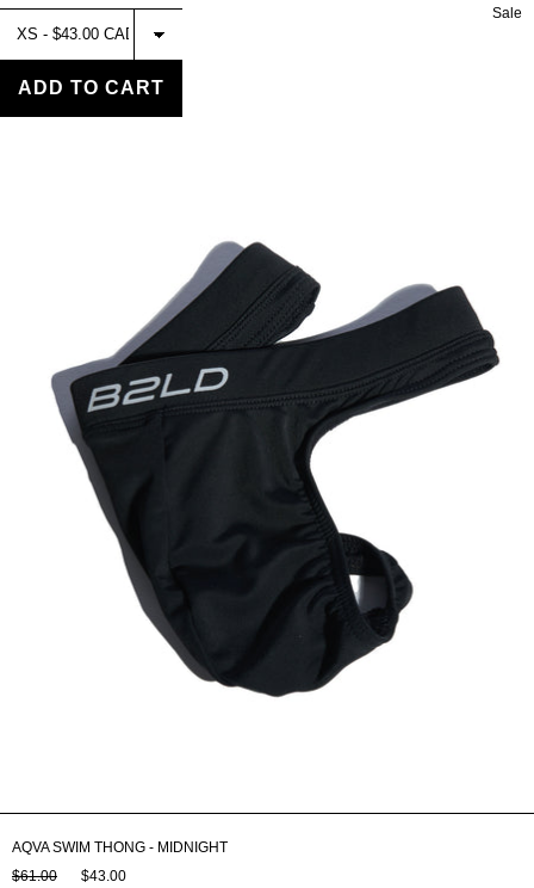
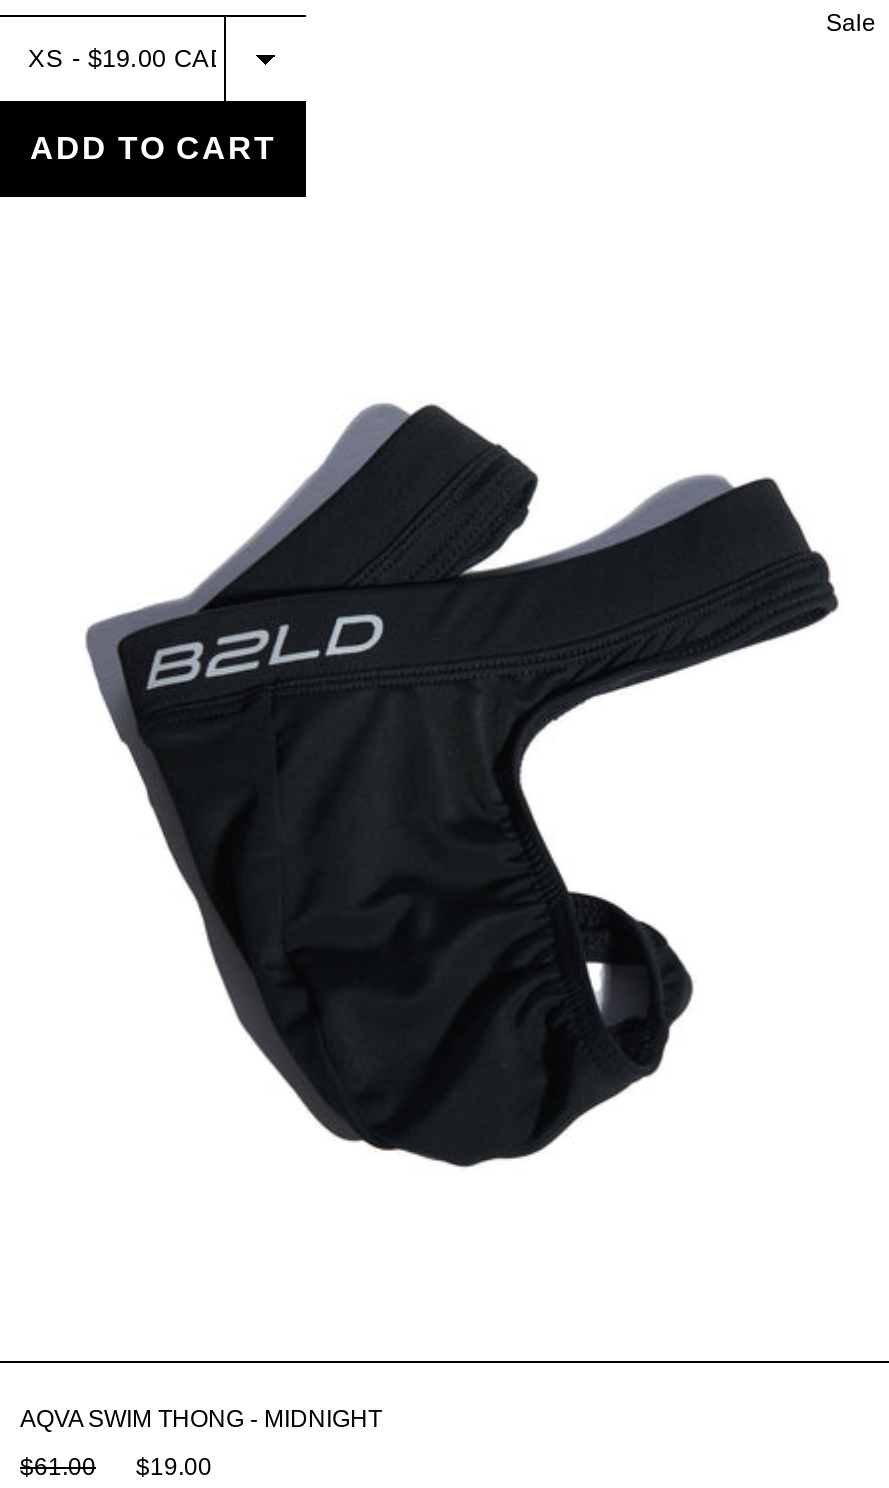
[81,867,126,884] $43.00 -> [136,1453,212,1481] $19.00

